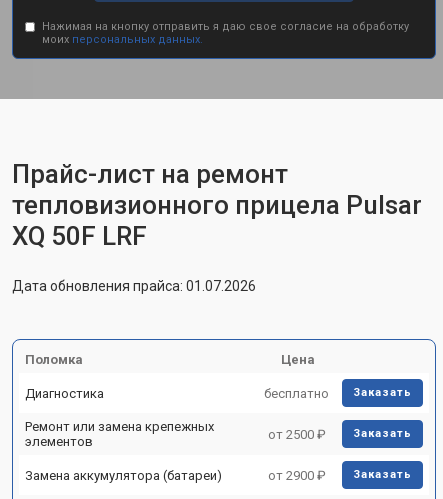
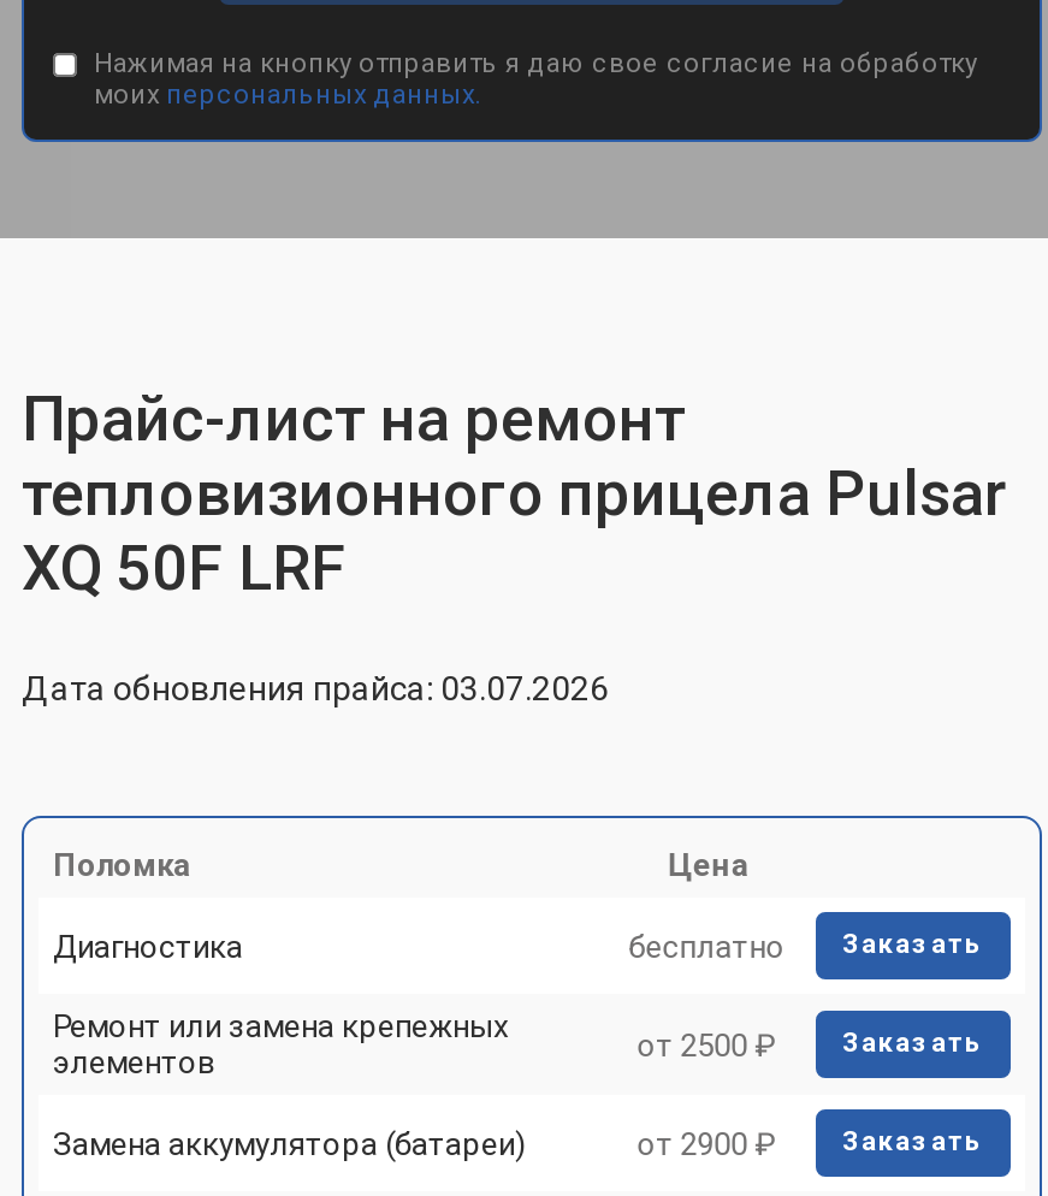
[12,278,256,294] Дата обновления прайса: 01.07.2026 -> [22,669,609,707] Дата обновления прайса: 03.07.2026

